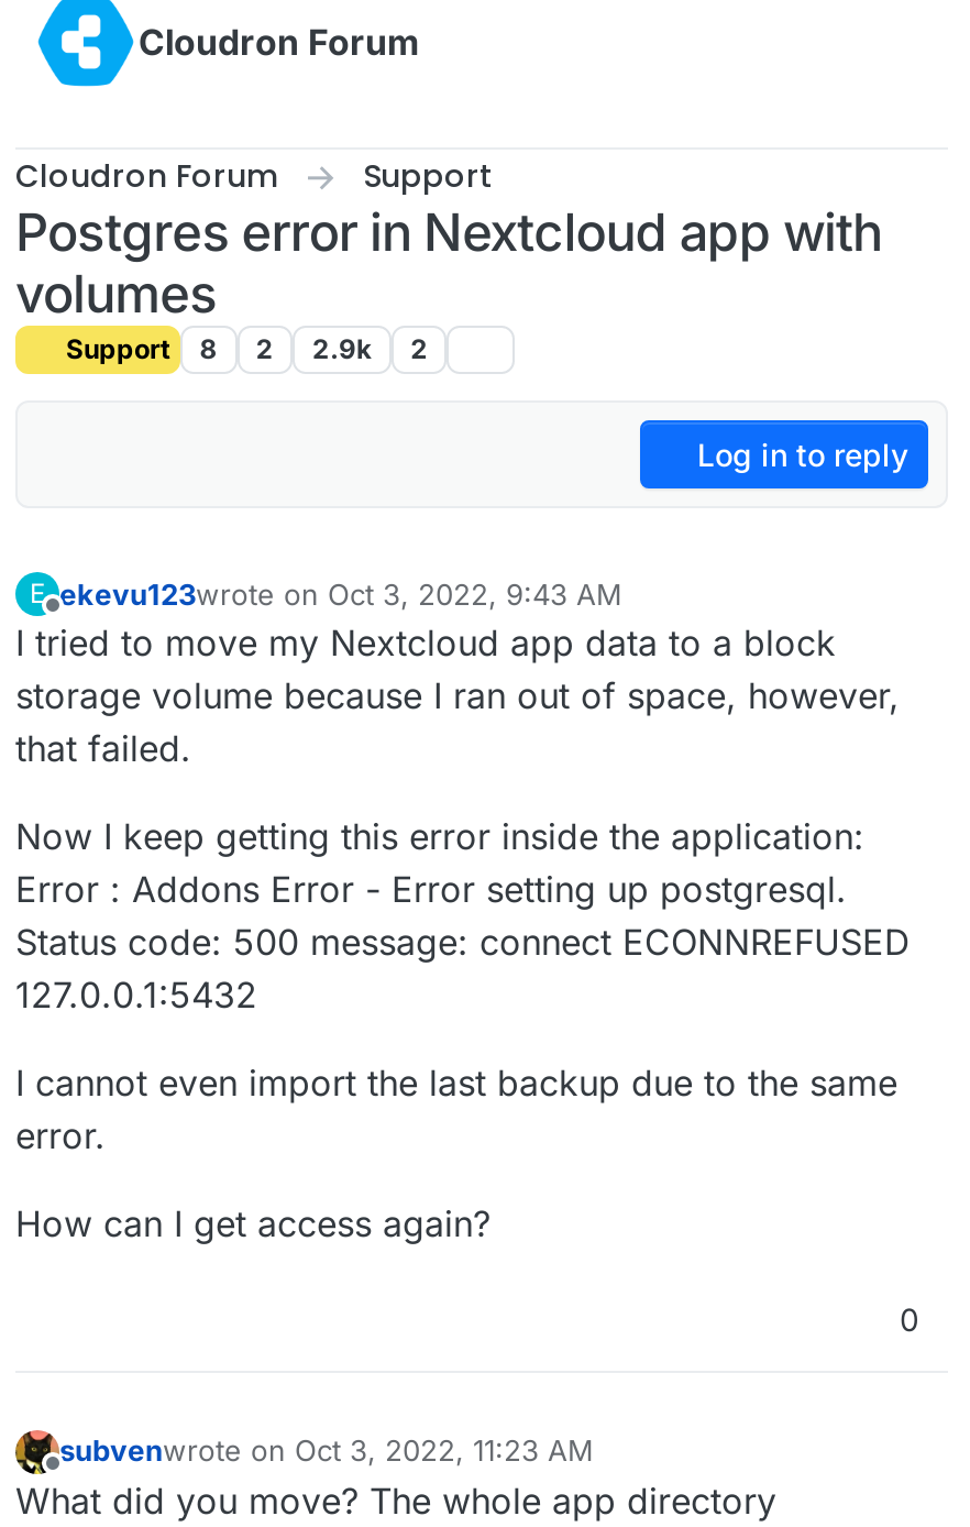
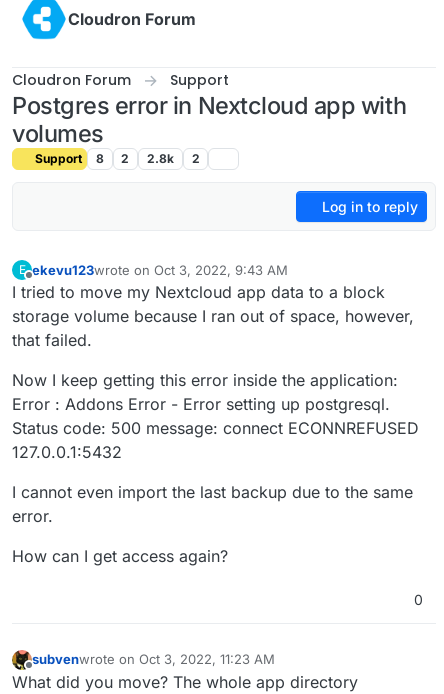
[59,333,428,366] Support 8 2 2.9k 2 -> [32,151,200,166] Support 8 2 2.8k 2

